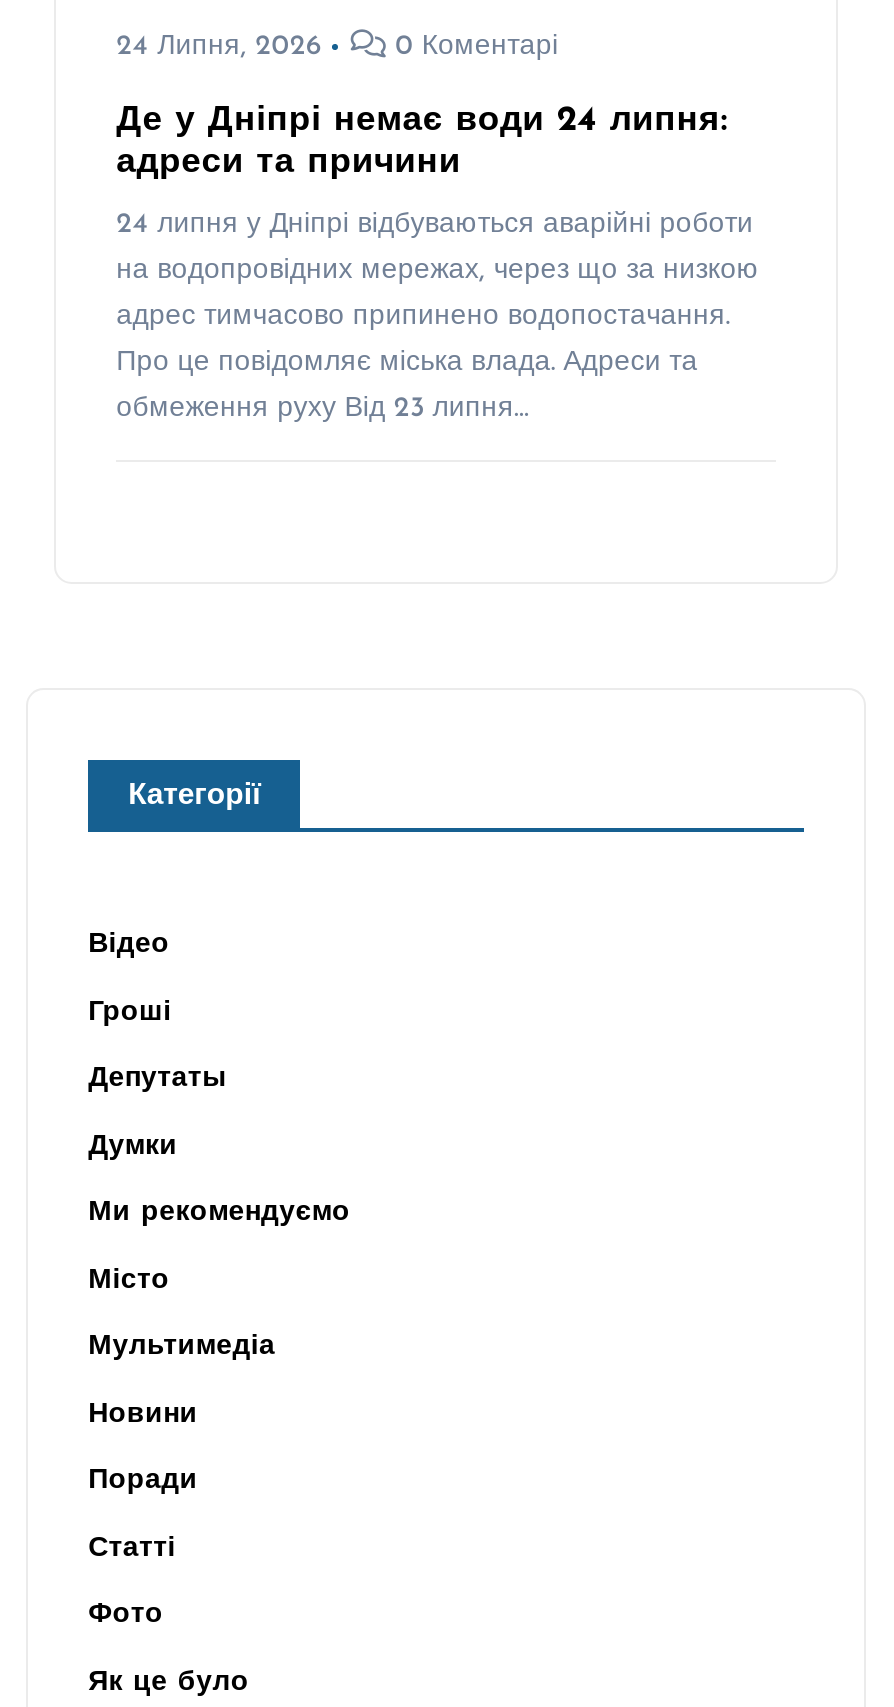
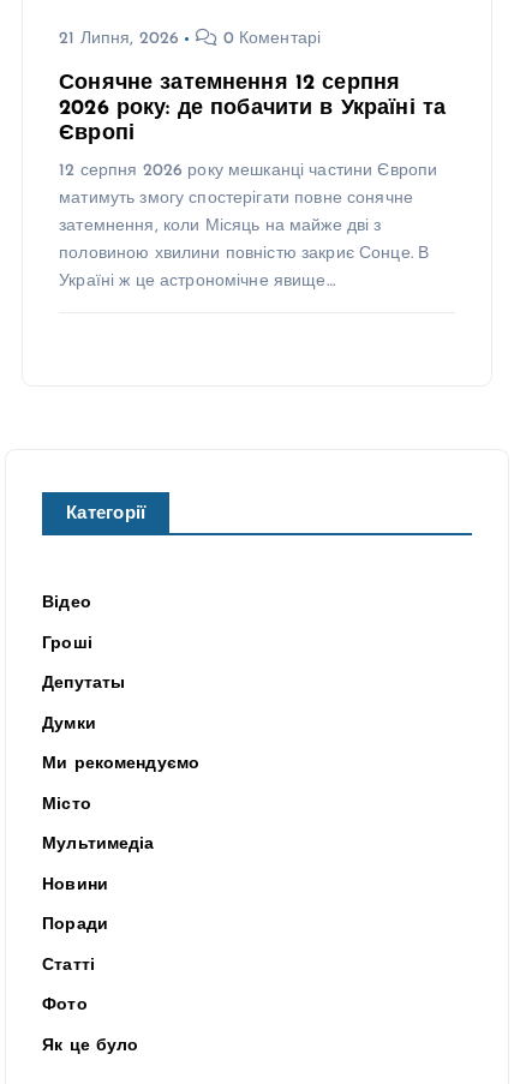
[116,33,322,63] 24 Липня, 2026 -> [59,31,179,49] 21 Липня, 2026
[116,103,727,179] Де у Дніпрі немає води 24 липня: | адреси та причини -> [59,73,446,143] Сонячне затемнення 12 серпня | 2026 року: де побачити в Україні та | Європі
[116,209,753,239] 24 липня у Дніпрі відбуваються аварійні роботи -> [59,161,437,179] 12 серпня 2026 року мешканці частини Європи
[116,255,759,285] на водопровідних мережах, через що за низкою -> [59,189,413,207] матимуть змогу спостерігати повне сонячне
[116,301,730,331] адрес тимчасово припинено водопостачання. -> [59,217,381,235] затемнення, коли Місяць на майже дві з
[116,347,698,377] Про це повідомляє міська влада. Адреси та -> [59,244,429,262] половиною хвилини повністю закриє Сонце. В
[116,393,528,423] обмеження руху Від 23 липня… -> [59,272,335,290] Україні ж це астрономічне явище…

